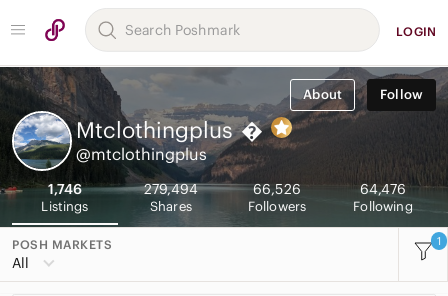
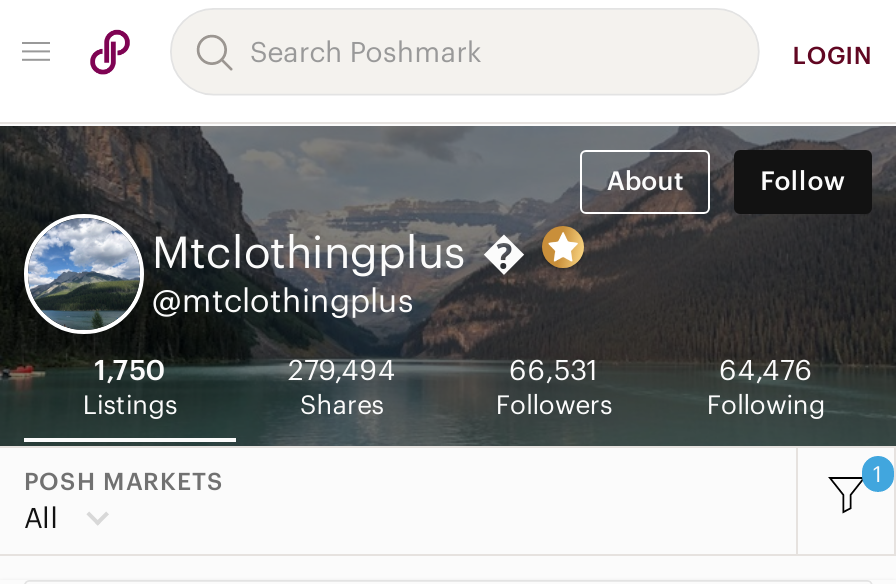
[48,180,82,198] 1,746 -> [94,352,166,388] 1,750
[253,180,301,198] 66,526 -> [509,352,599,388] 66,531

